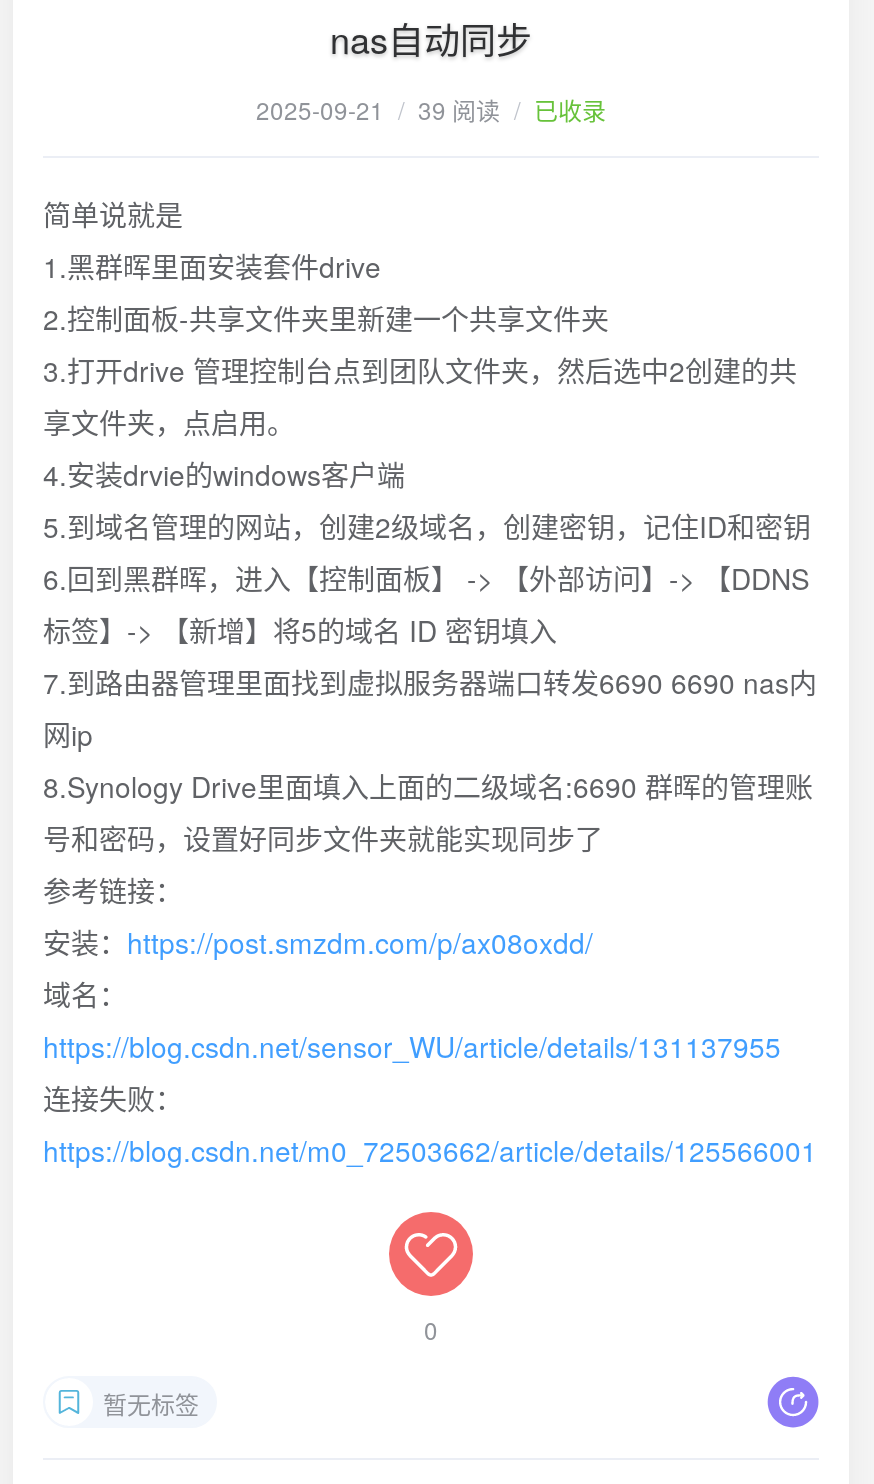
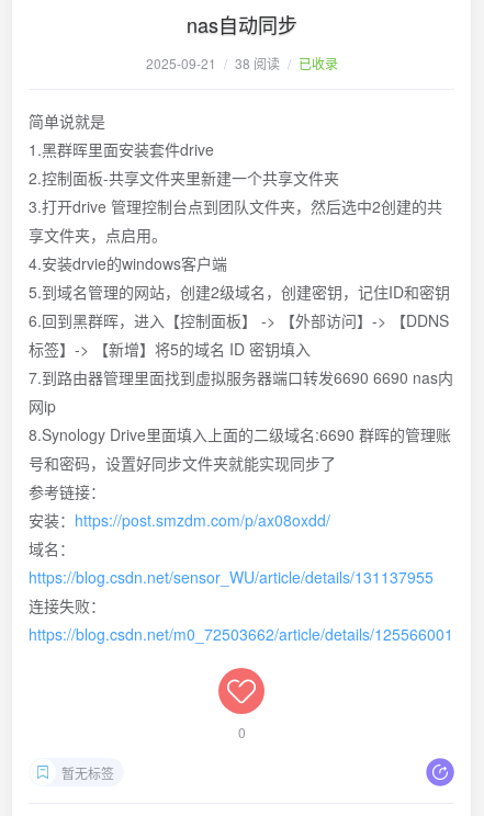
[256,92,606,126] 2025-09-21 / 39 阅读 / 已收录 -> [145,54,337,72] 2025-09-21 / 38 阅读 / 已收录

